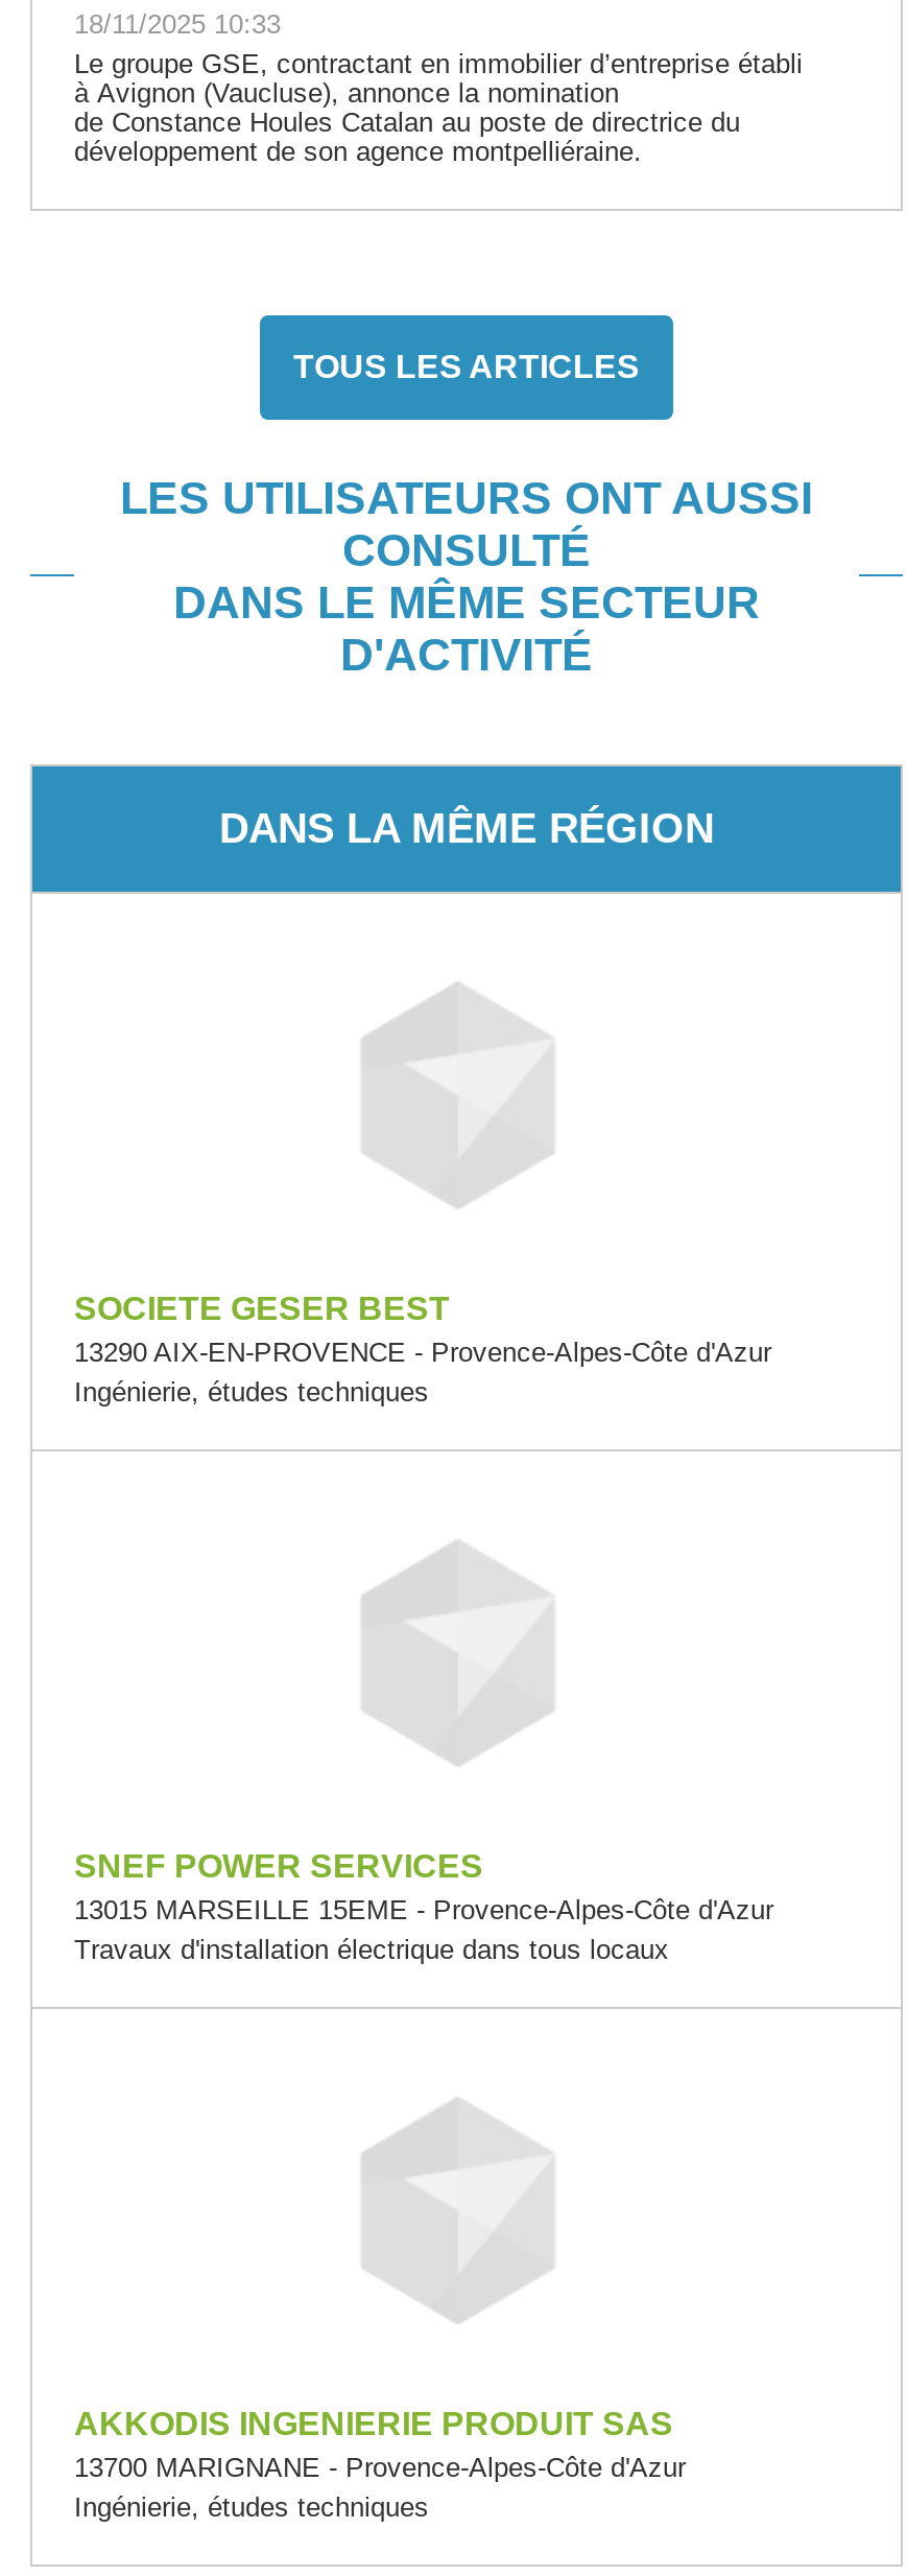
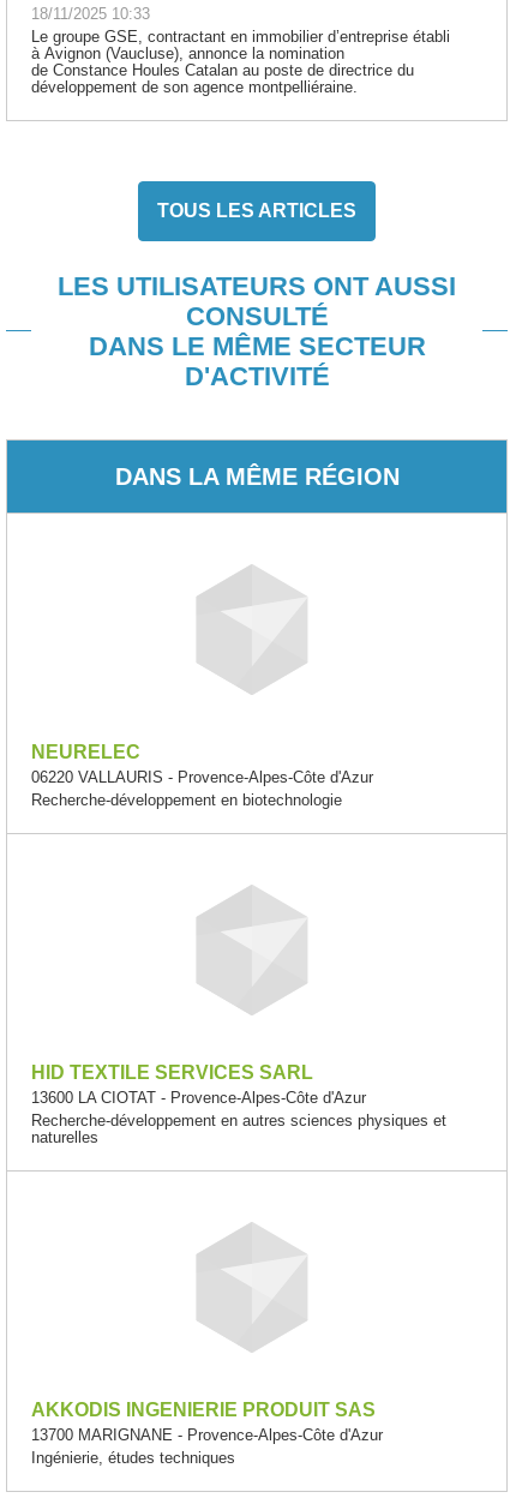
[74,1290,771,1407] SOCIETE GESER BEST | 13290 AIX-EN-PROVENCE - Provence-Alpes-Côte d'Azur | Ingénierie, études techniques -> [31,741,373,809] NEURELEC | 06220 VALLAURIS - Provence-Alpes-Côte d'Azur | Recherche-développement en biotechnologie
[74,1848,773,1965] SNEF POWER SERVICES | 13015 MARSEILLE 15EME - Provence-Alpes-Côte d'Azur | Travaux d'installation électrique dans tous locaux -> [31,1062,446,1146] HID TEXTILE SERVICES SARL | 13600 LA CIOTAT - Provence-Alpes-Côte d'Azur | Recherche-développement en autres sciences physiques et | naturelles

